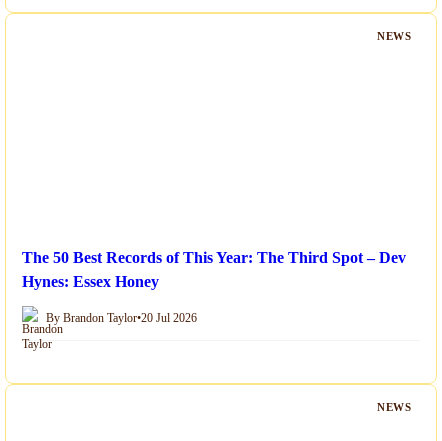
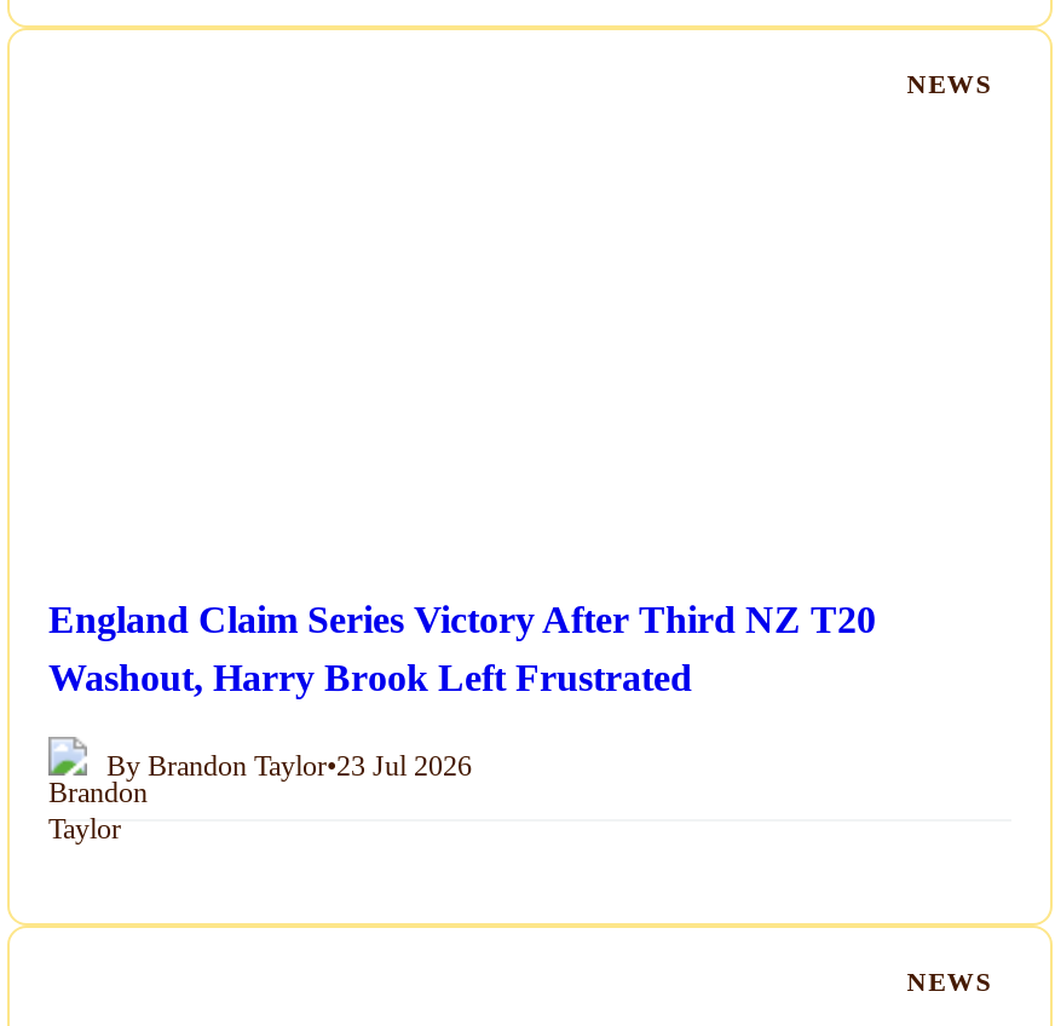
[22,249,406,290] The 50 Best Records of This Year: The Third Spot – Dev | Hynes: Essex Honey -> [48,599,876,699] England Claim Series Victory After Third NZ T20 | Washout, Harry Brook Left Frustrated
[46,311,197,325] By Brandon Taylor•20 Jul 2026 -> [106,748,472,782] By Brandon Taylor•23 Jul 2026

